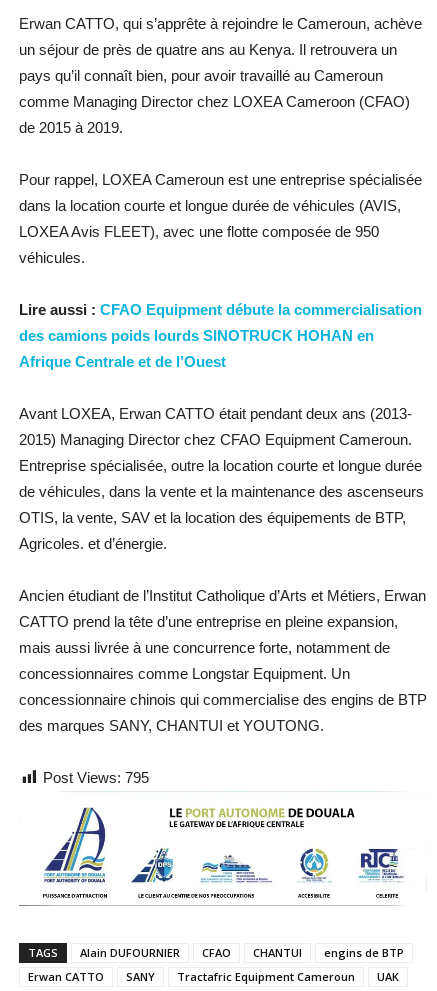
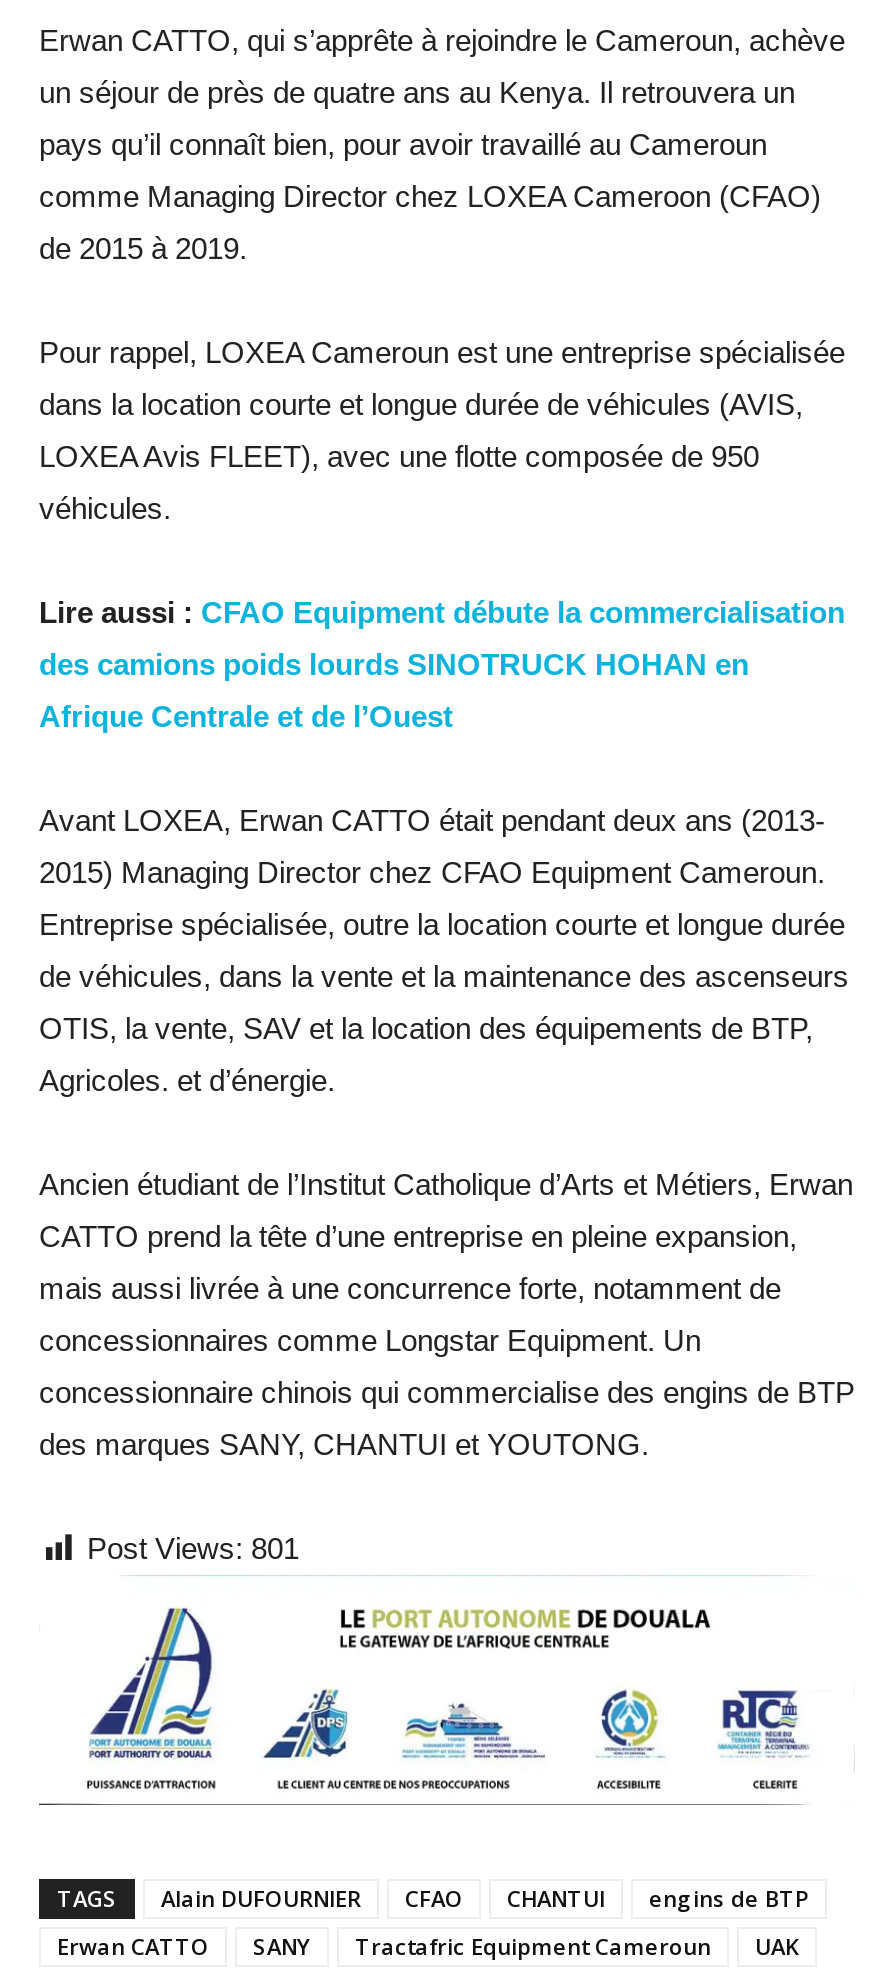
[43,769,149,786] Post Views: 795 -> [87,1531,299,1565] Post Views: 801

